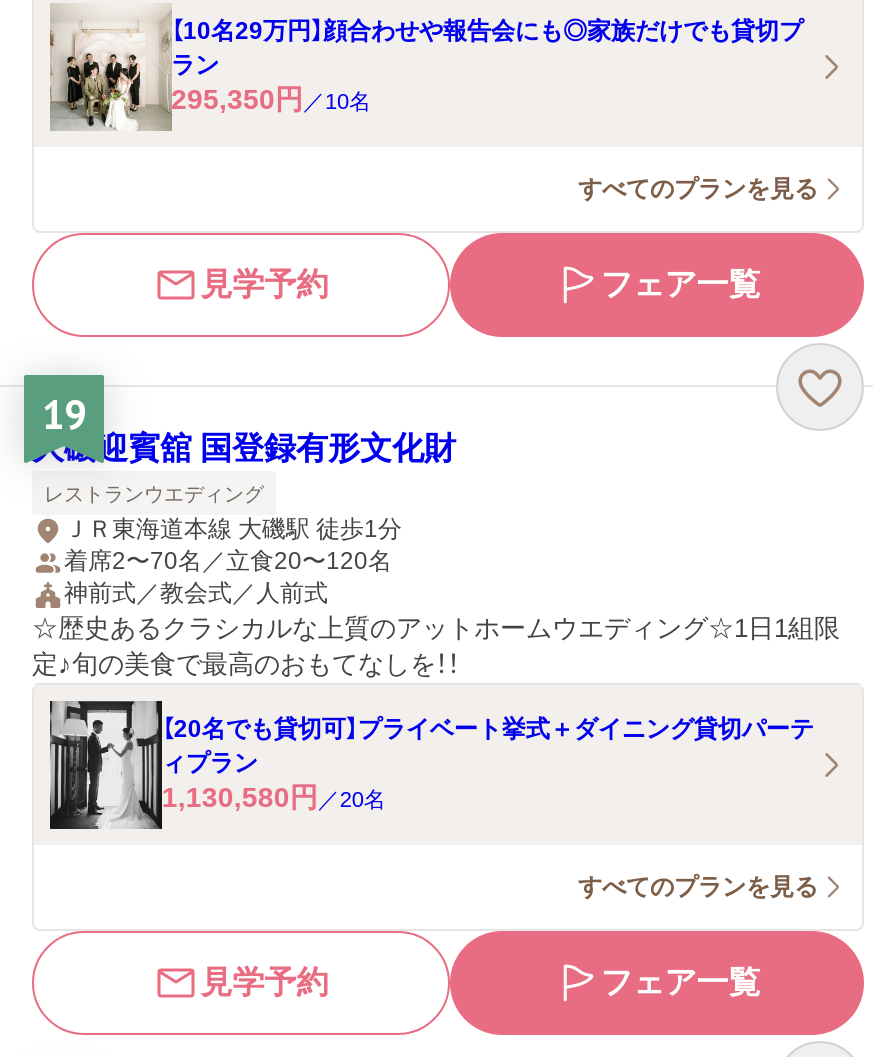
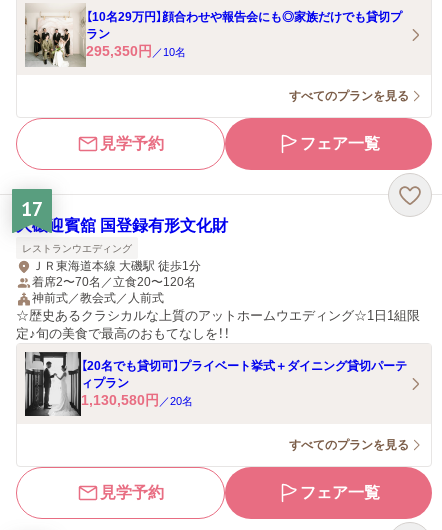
[42,389,86,441] 19 -> [21,196,43,222] 17

